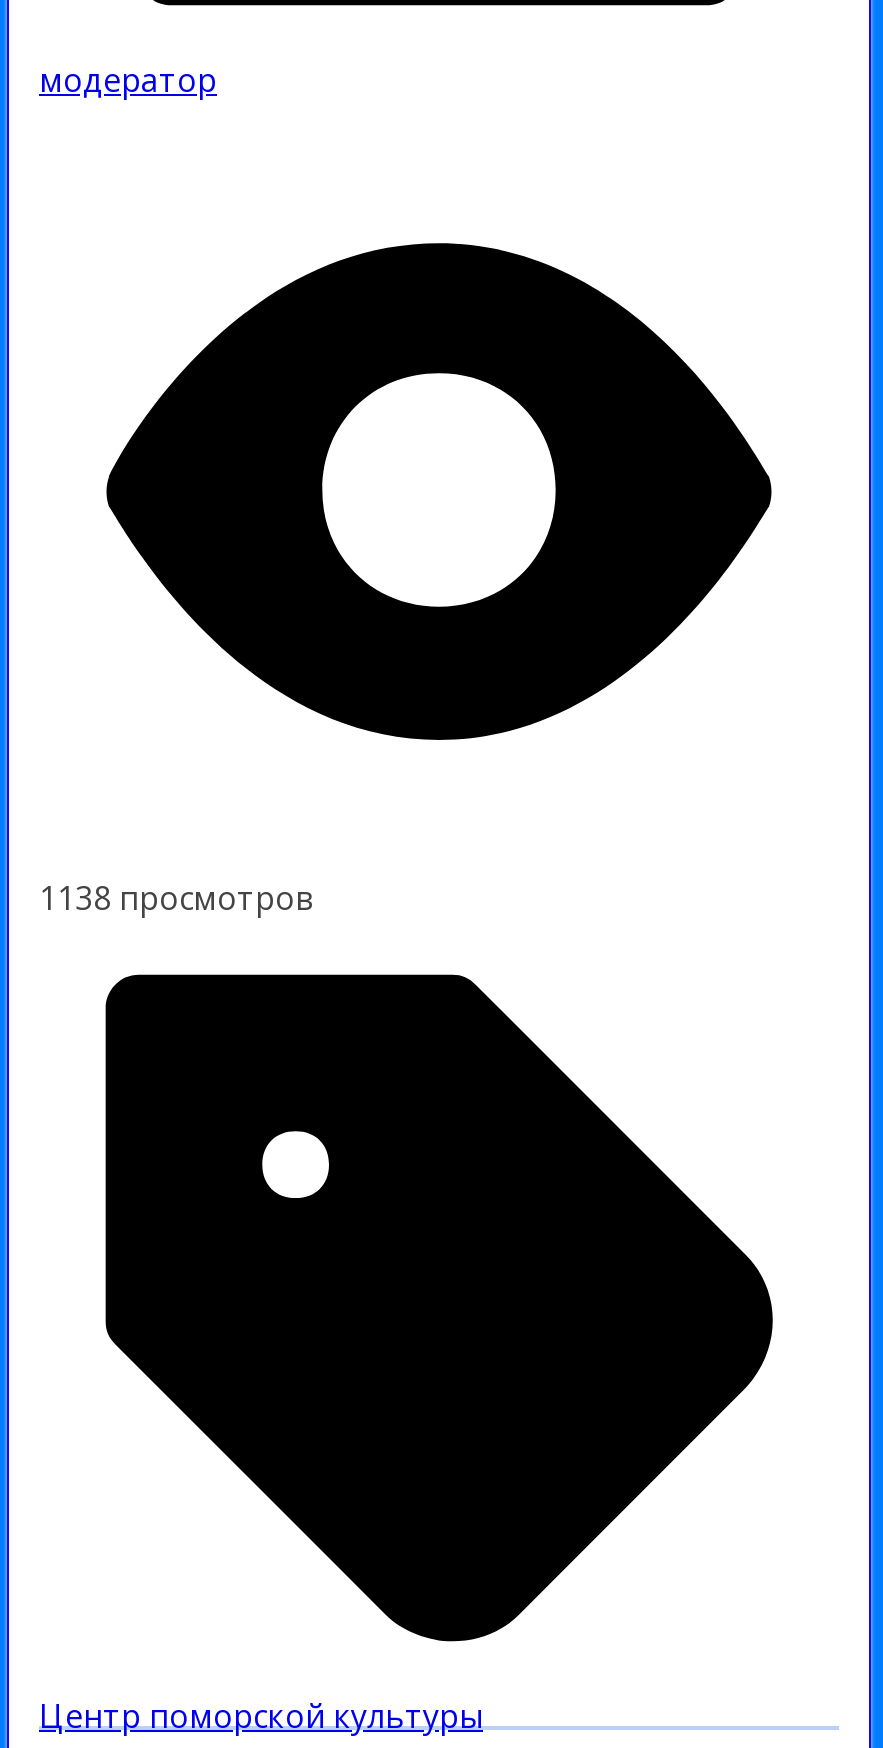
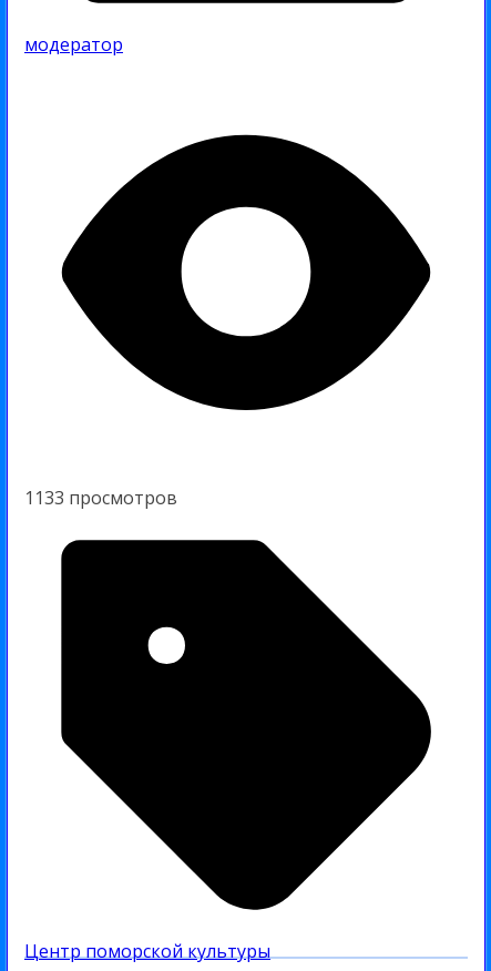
[39,876,315,920] 1138 просмотров -> [24,486,177,510] 1133 просмотров

